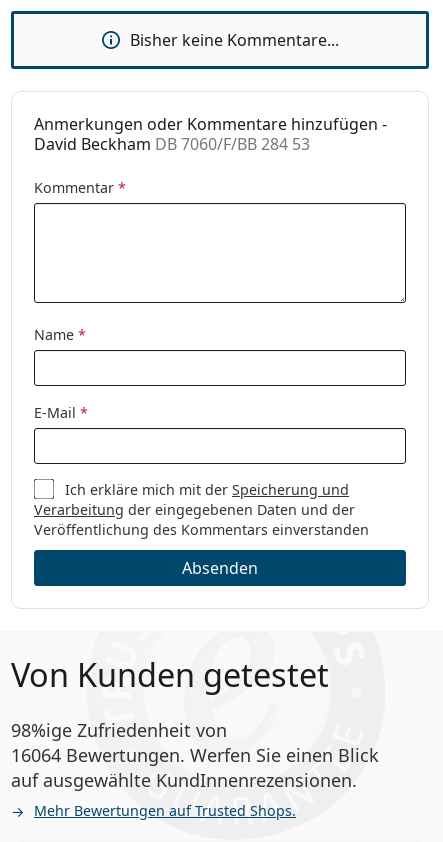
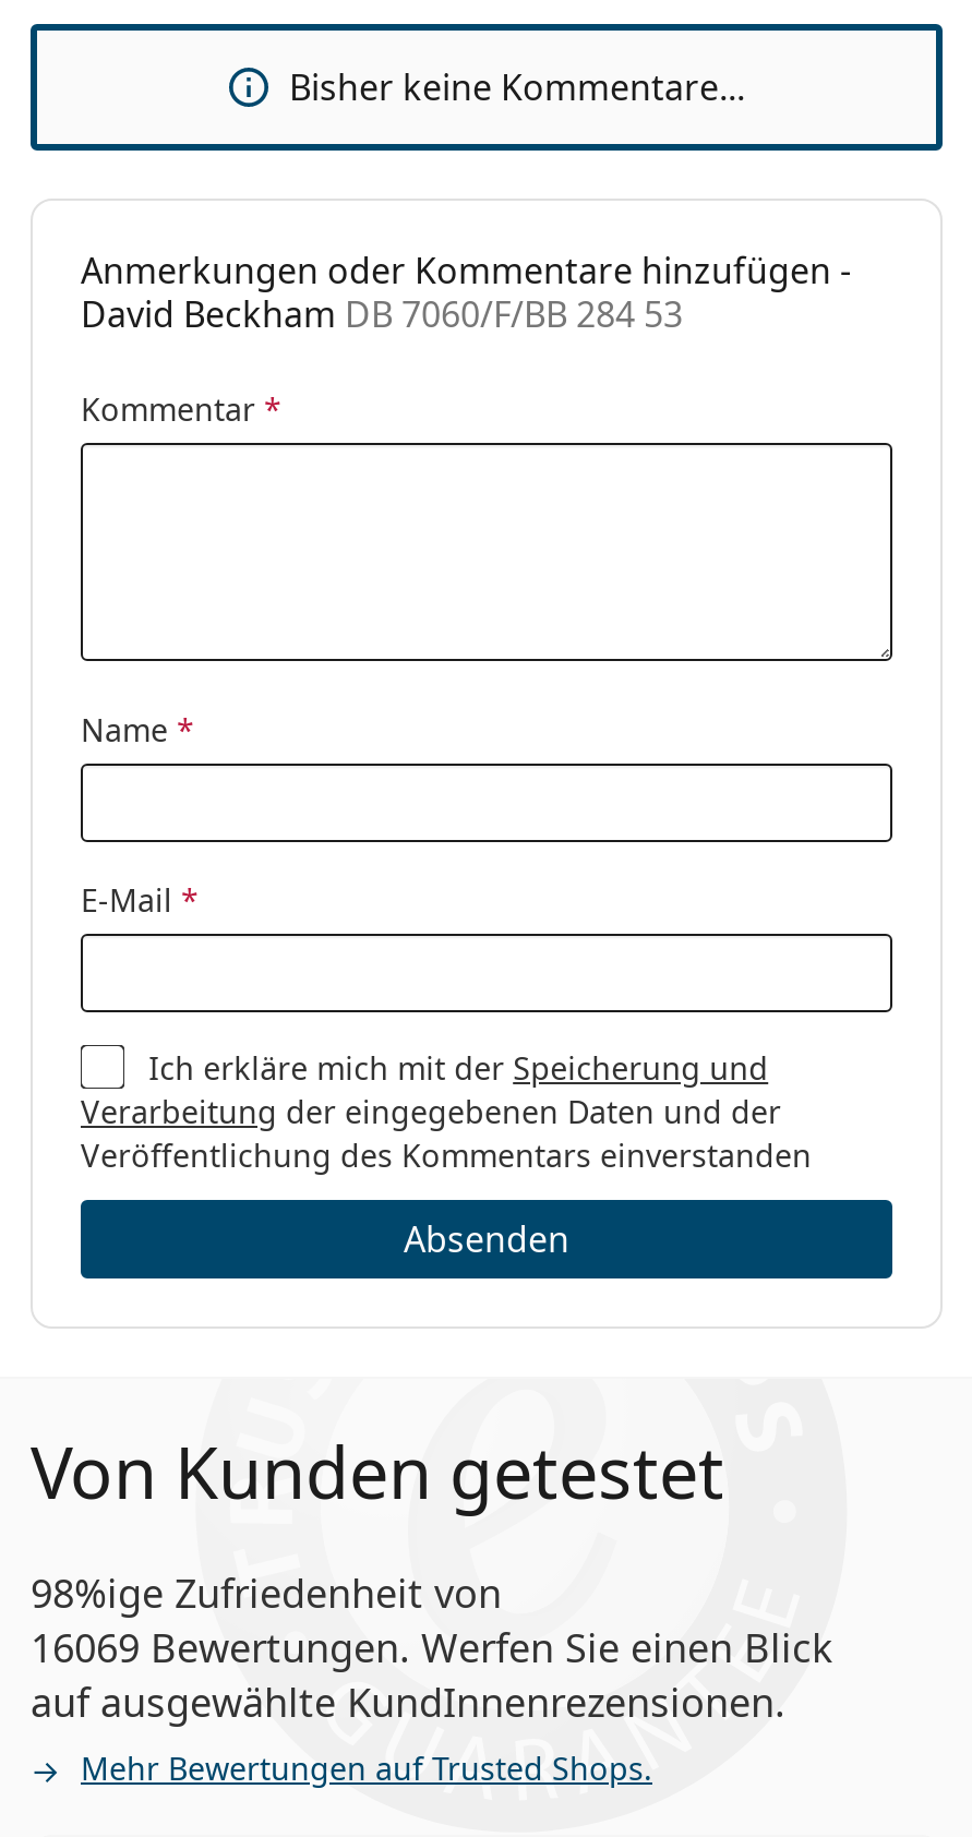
[11,743,379,767] 16064 Bewertungen. Werfen Sie einen Blick -> [31,1621,833,1673] 16069 Bewertungen. Werfen Sie einen Blick

